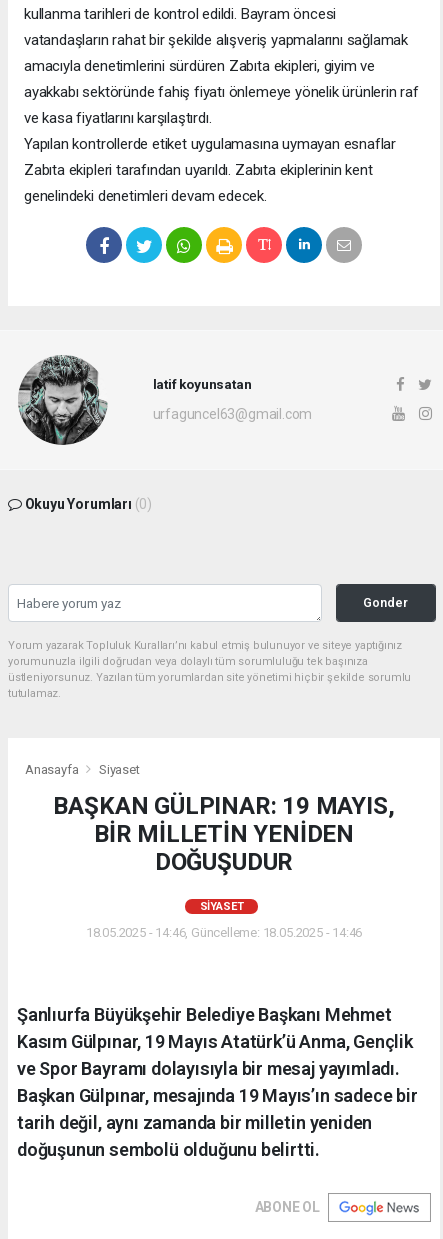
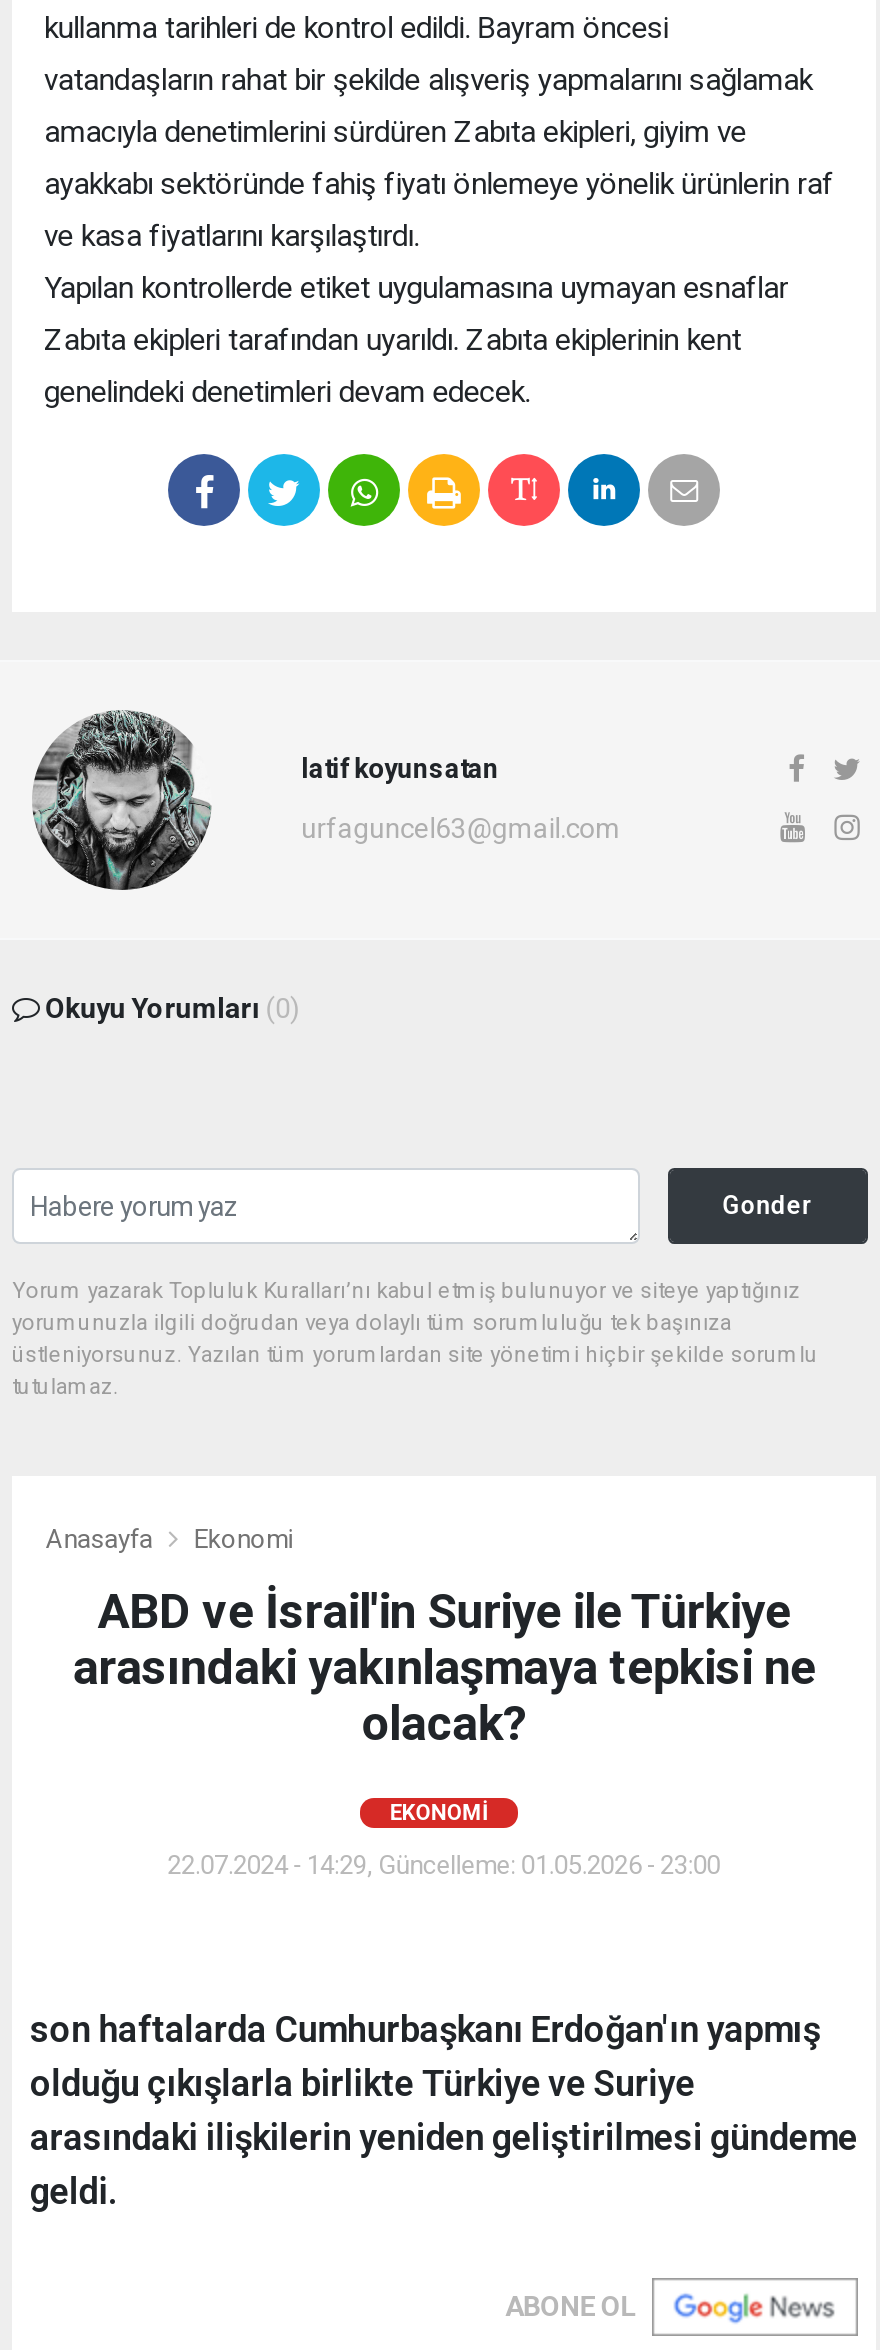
[99,762,140,777] Siyaset -> [194,1524,293,1554] Ekonomi
[53,792,394,876] BAŞKAN GÜLPINAR: 19 MAYIS, | BİR MİLLETİN YENİDEN | DOĞUŞUDUR -> [72,1584,815,1752] ABD ve İsrail'in Suriye ile Türkiye | arasındaki yakınlaşmaya tepkisi ne | olacak?
[200,900,243,913] SIYASET -> [390,1800,488,1826] EKONOMI
[86,925,362,940] 18.05.2025 - 14:46, Güncelleme: 18.05.2025 - 14:46 -> [168,1850,720,1880] 22.07.2024 - 14:29, Güncelleme: 01.05.2026 - 23:00
[17,1004,418,1160] Şanlıurfa Büyükşehir Belediye Başkanı Mehmet | Kasım Gülpınar, 19 Mayıs Atatürk’ü Anma, Gençlik | ve Spor Bayramı dolayısıyla bir mesaj yayımladı. | Başkan Gülpınar, mesajında 19 Mayıs’ın sadece bir | tarih değil, aynı zamanda bir milletin yeniden | doğuşunun sembolü olduğunu belirtti. -> [30,2008,858,2212] son haftalarda Cumhurbaşkanı Erdoğan'ın yapmış | olduğu çıkışlarla birlikte Türkiye ve Suriye | arasındaki ilişkilerin yeniden geliştirilmesi gündeme | geldi.

